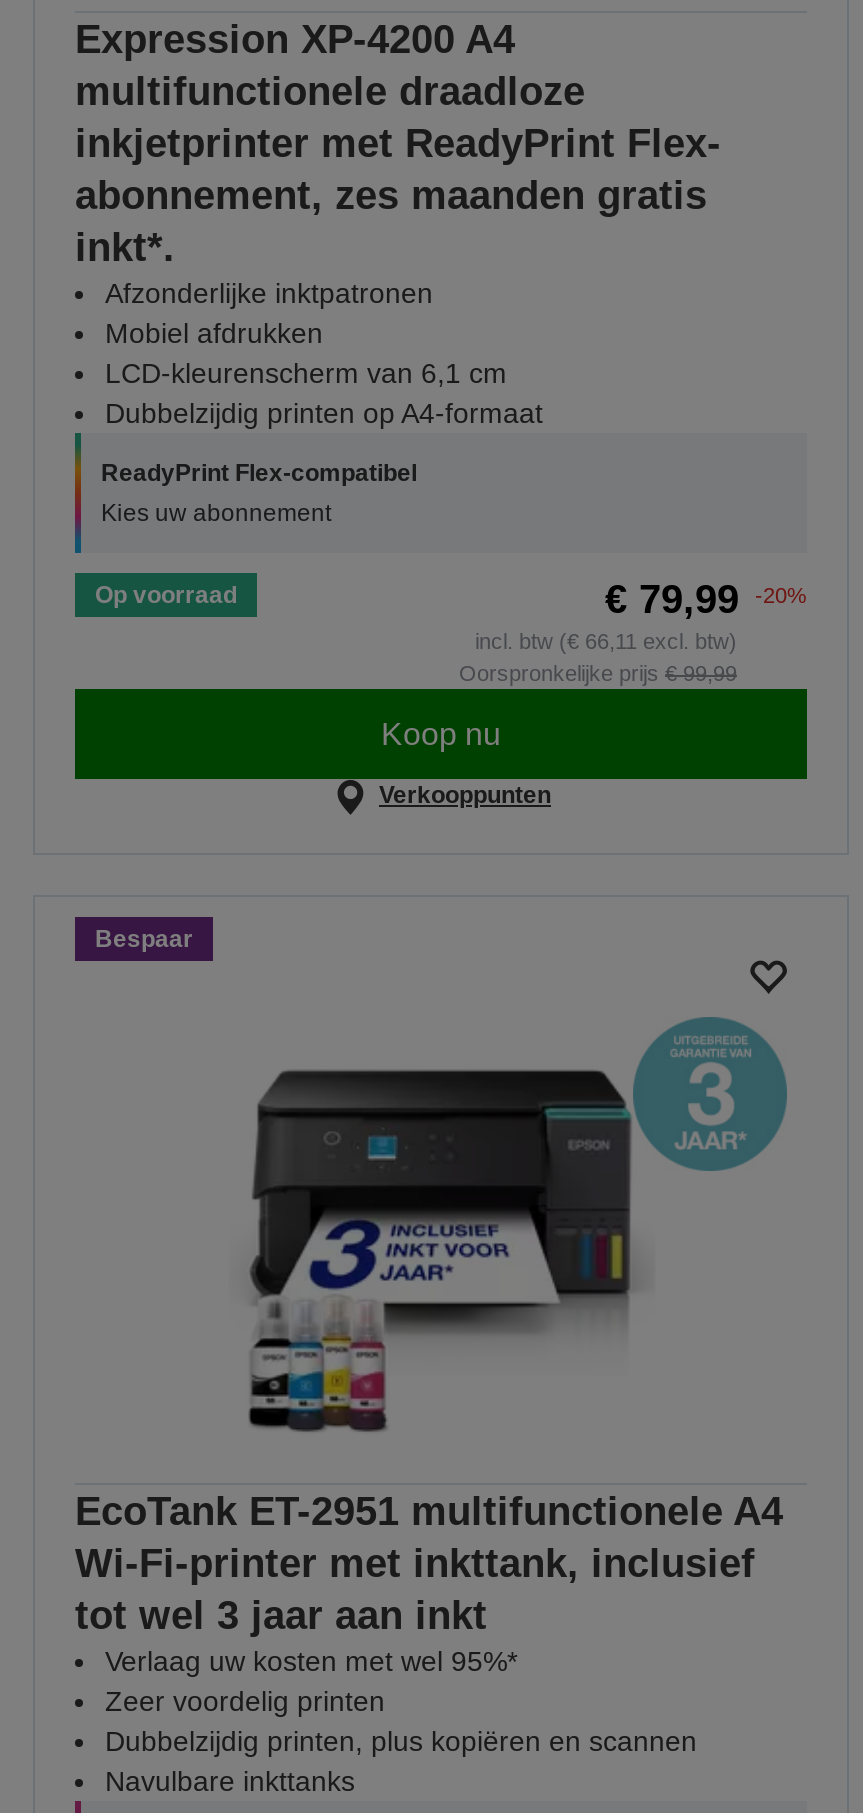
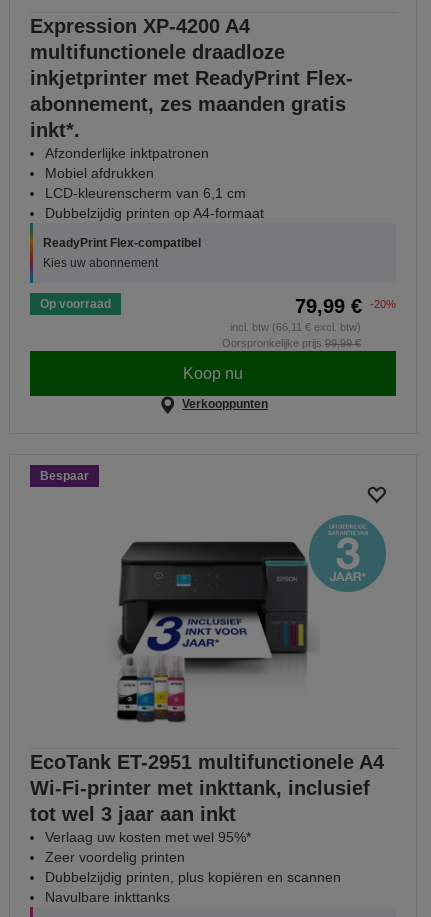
[605,577,807,621] € 79,99 -20% -> [295,295,396,317] 79,99 € -20%
[475,629,737,653] incl. btw (€ 66,11 excl. btw) -> [230,321,361,333] incl. btw (66,11 € excl. btw)
[459,661,737,685] Oorspronkelijke prijs € 99,99 -> [222,337,361,349] Oorspronkelijke prijs 99,99 €

